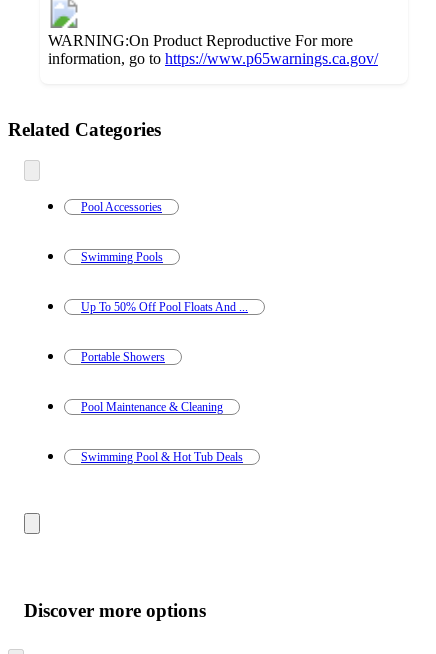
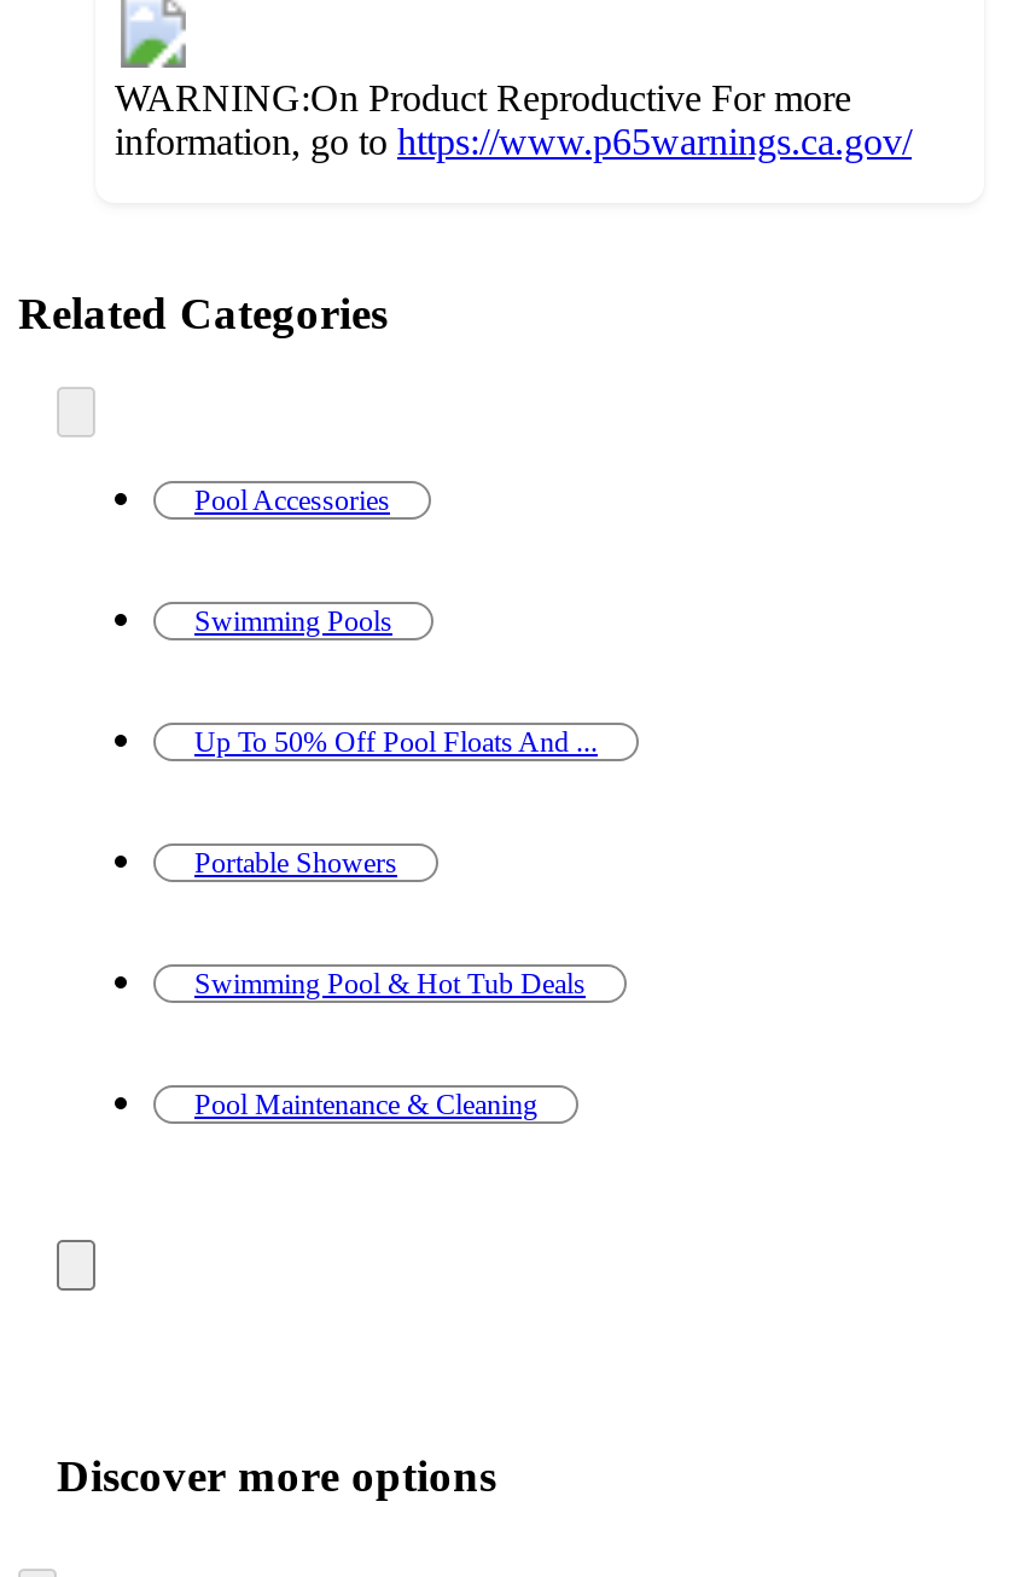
moved [81,400,223,414] -> [194,1087,537,1120]: Pool Maintenance & Cleaning
moved [81,450,243,464] -> [194,966,586,1000]: Swimming Pool & Hot Tub Deals

